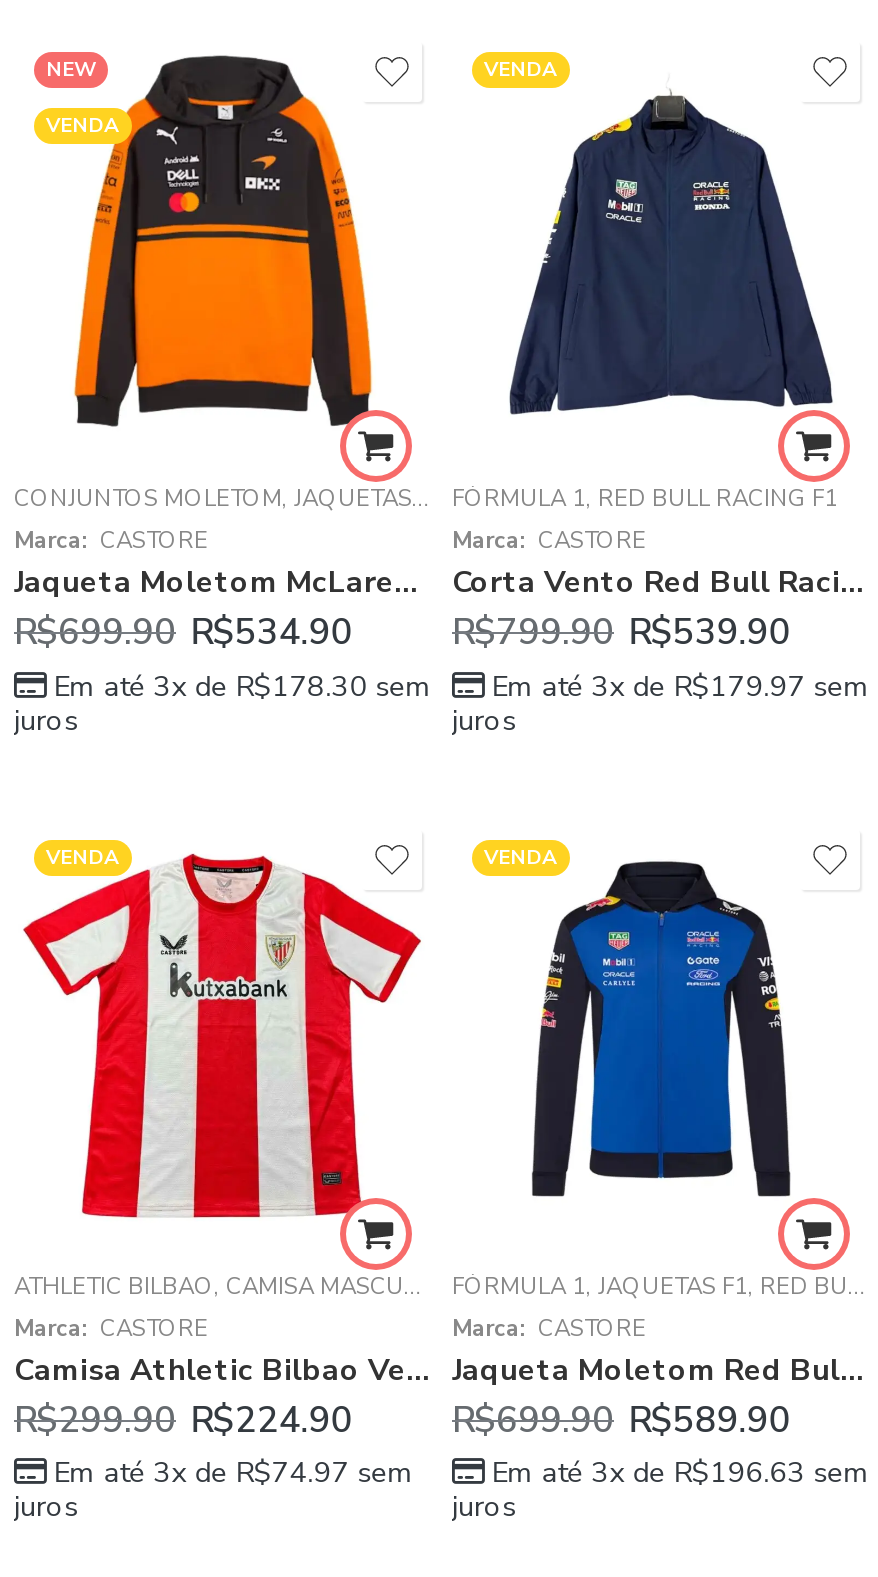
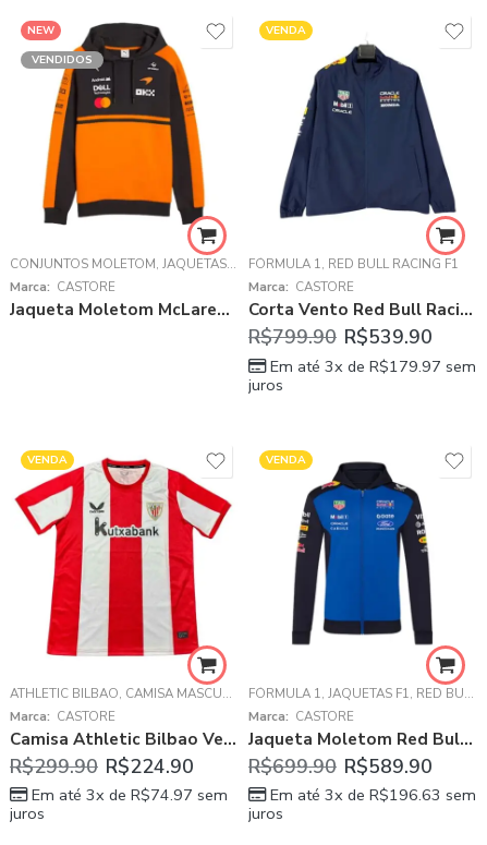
[46,112,120,140] VENDA -> [32,53,93,68] VENDIDOS
[14,608,431,739] R$699.90 R$534.90 | Em até 3x de R$178.30 sem | juros -> none

